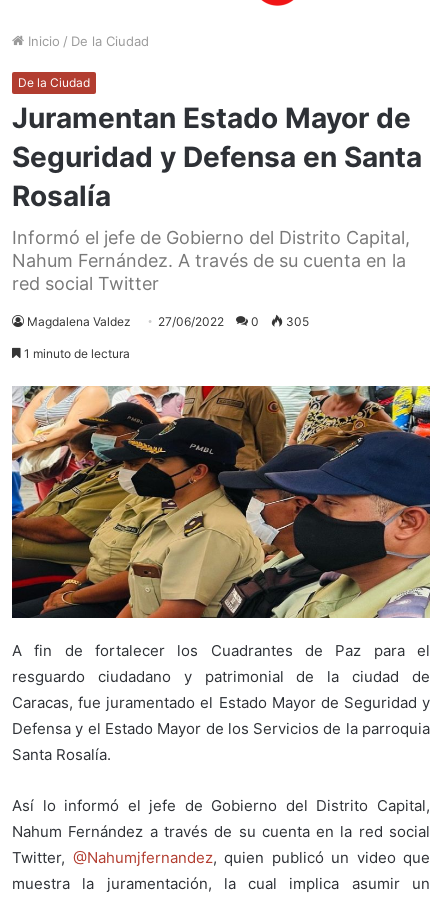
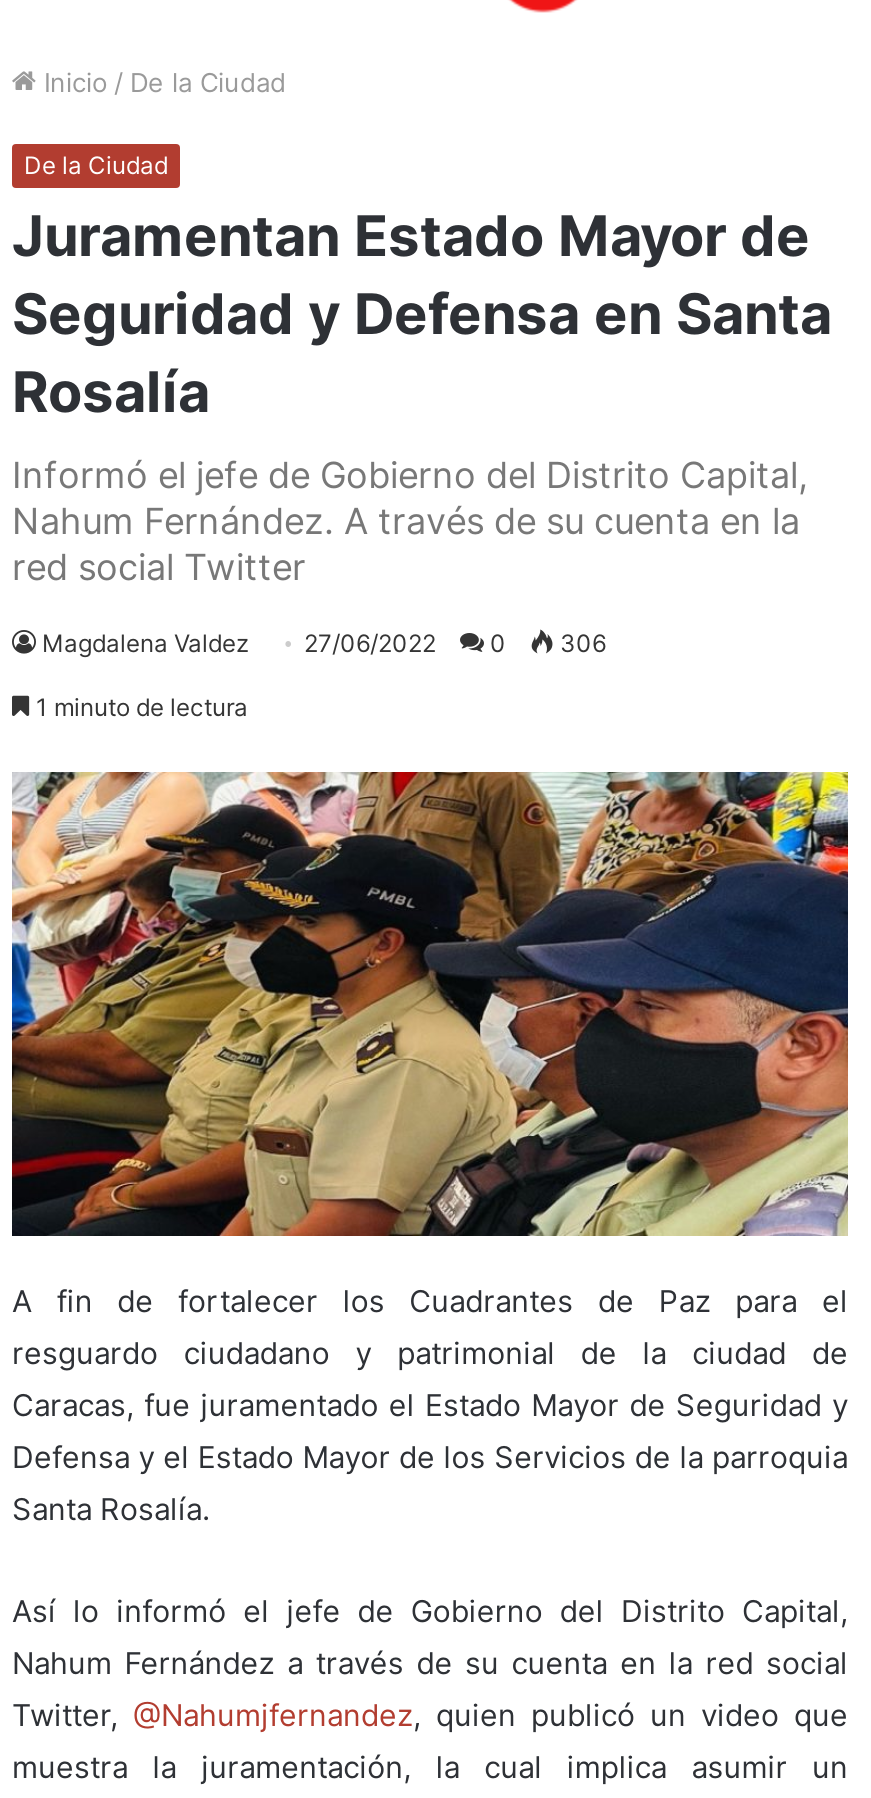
[27,314,309,329] Magdalena Valdez 27/06/2022 0 305 -> [42,627,606,657] Magdalena Valdez 27/06/2022 0 306

